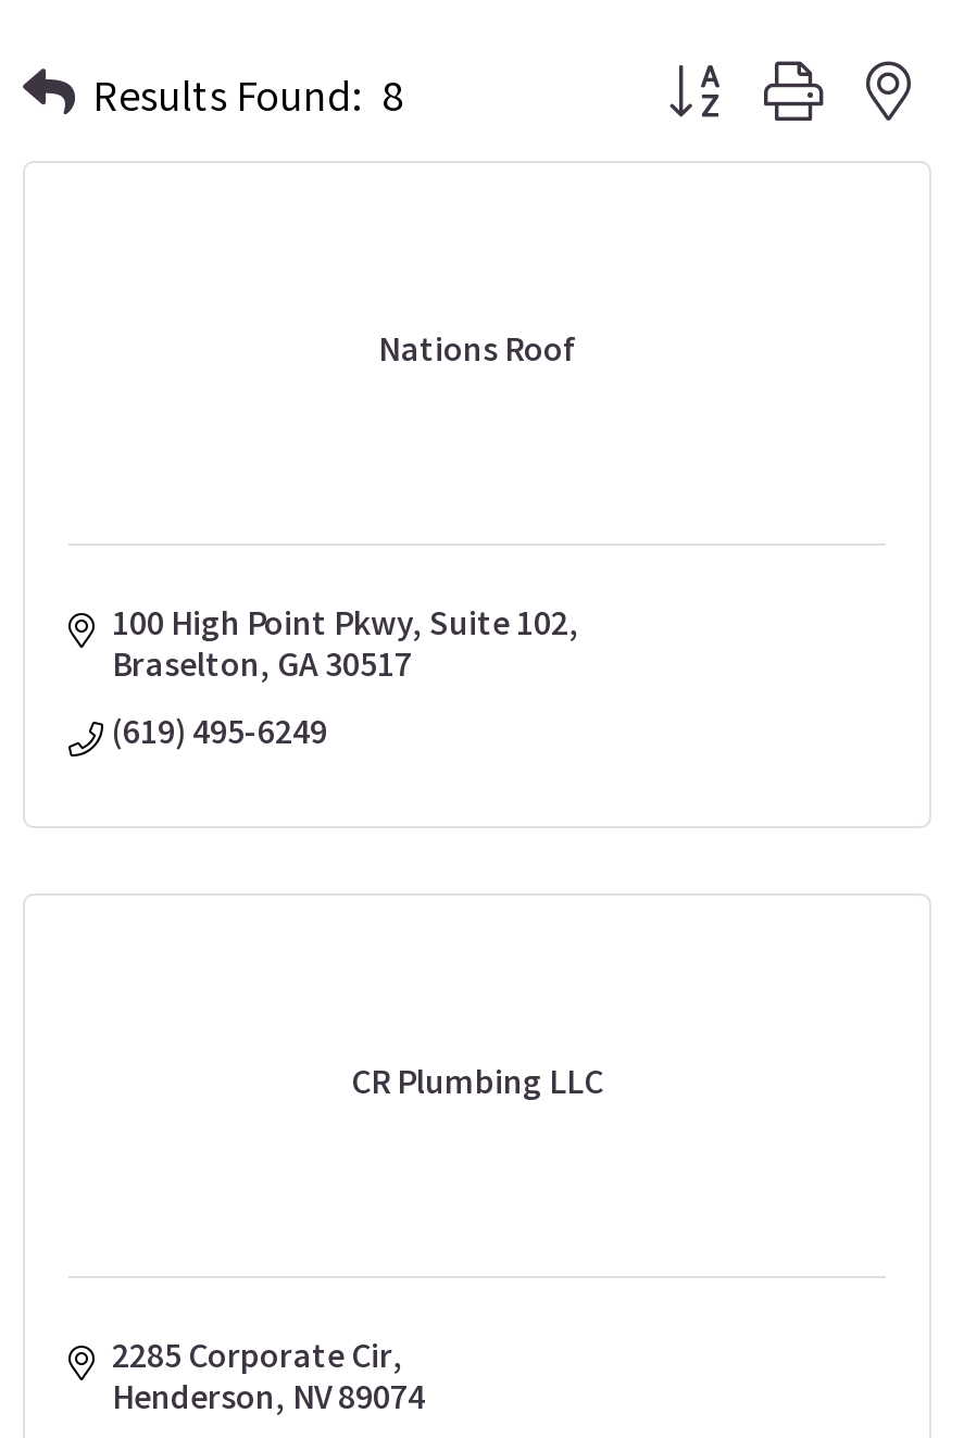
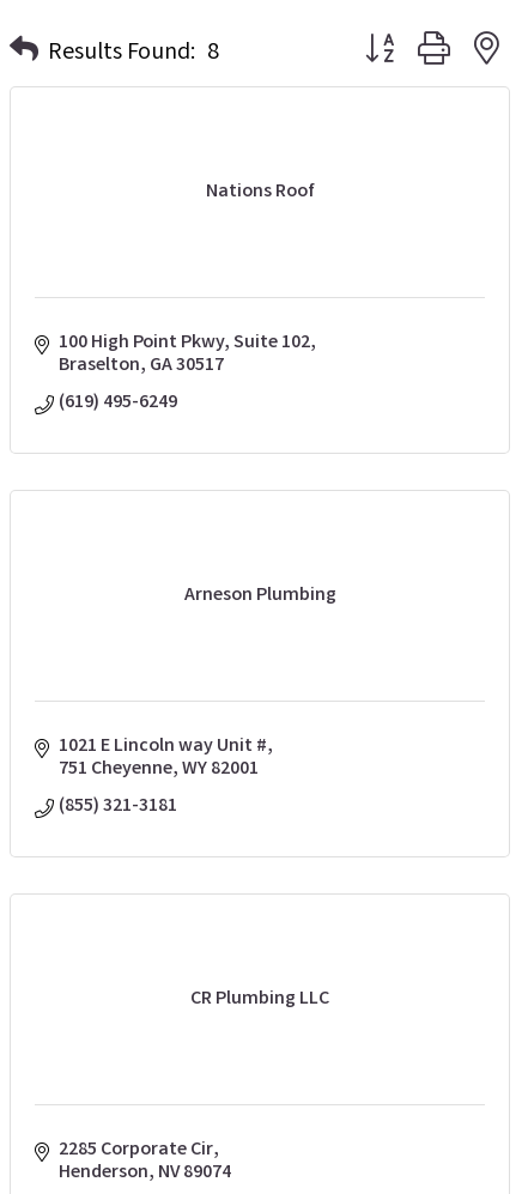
none -> [59,733,267,821] 1021 E Lincoln way Unit # | 751 Cheyenne WY 82001 | (855) 321-3181
none -> [184,582,336,610] Arneson Plumbing

